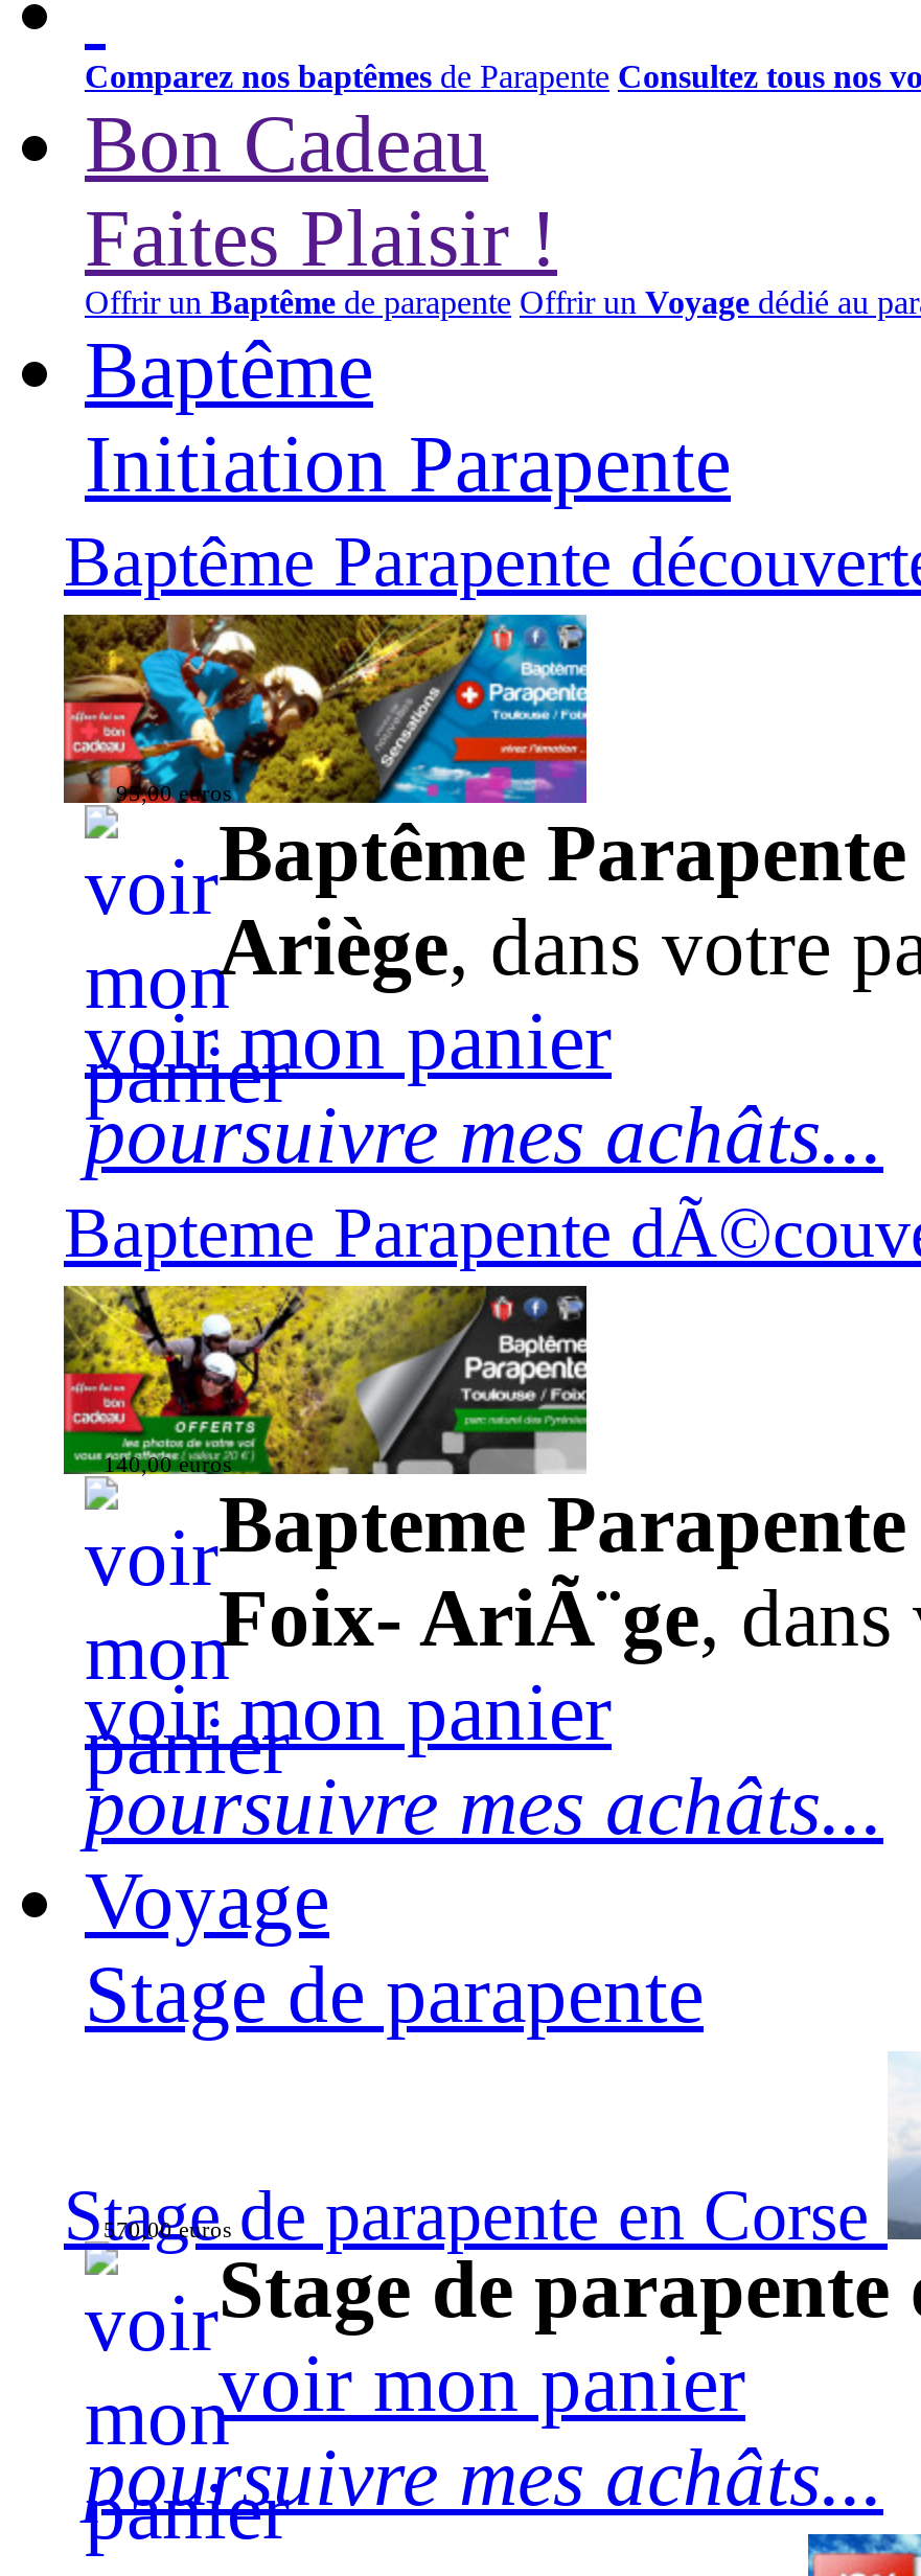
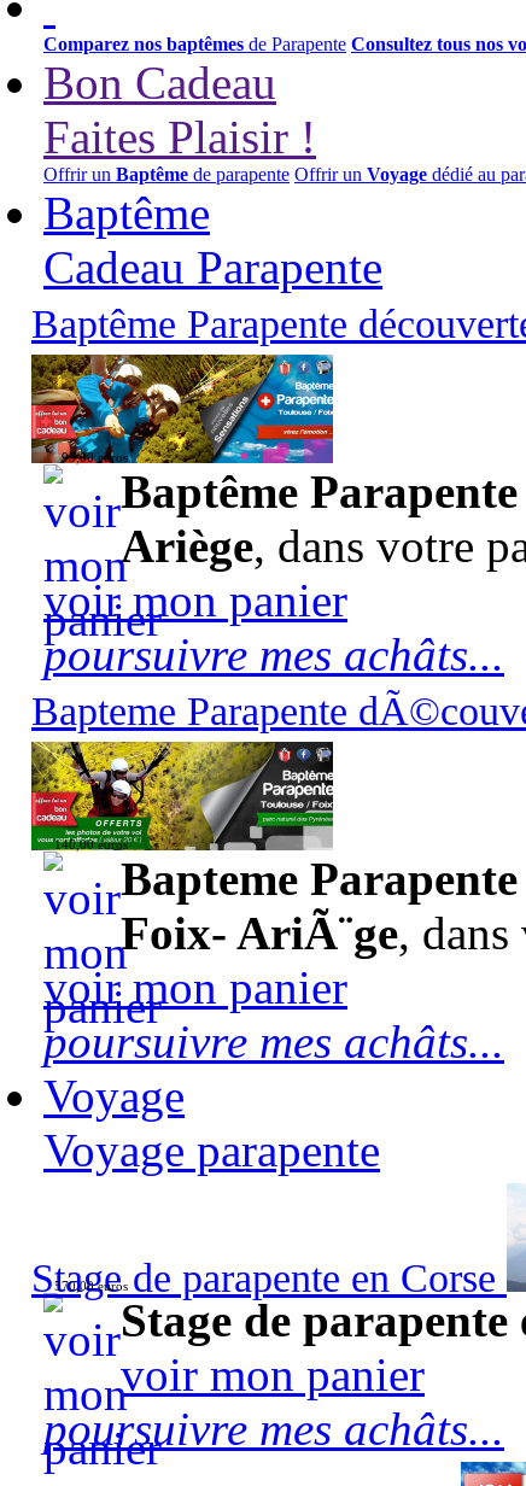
[85,418,731,508] Initiation Parapente -> [43,241,382,293] Cadeau Parapente
[85,1948,704,2038] Stage de parapente -> [43,1124,380,1176] Voyage parapente

